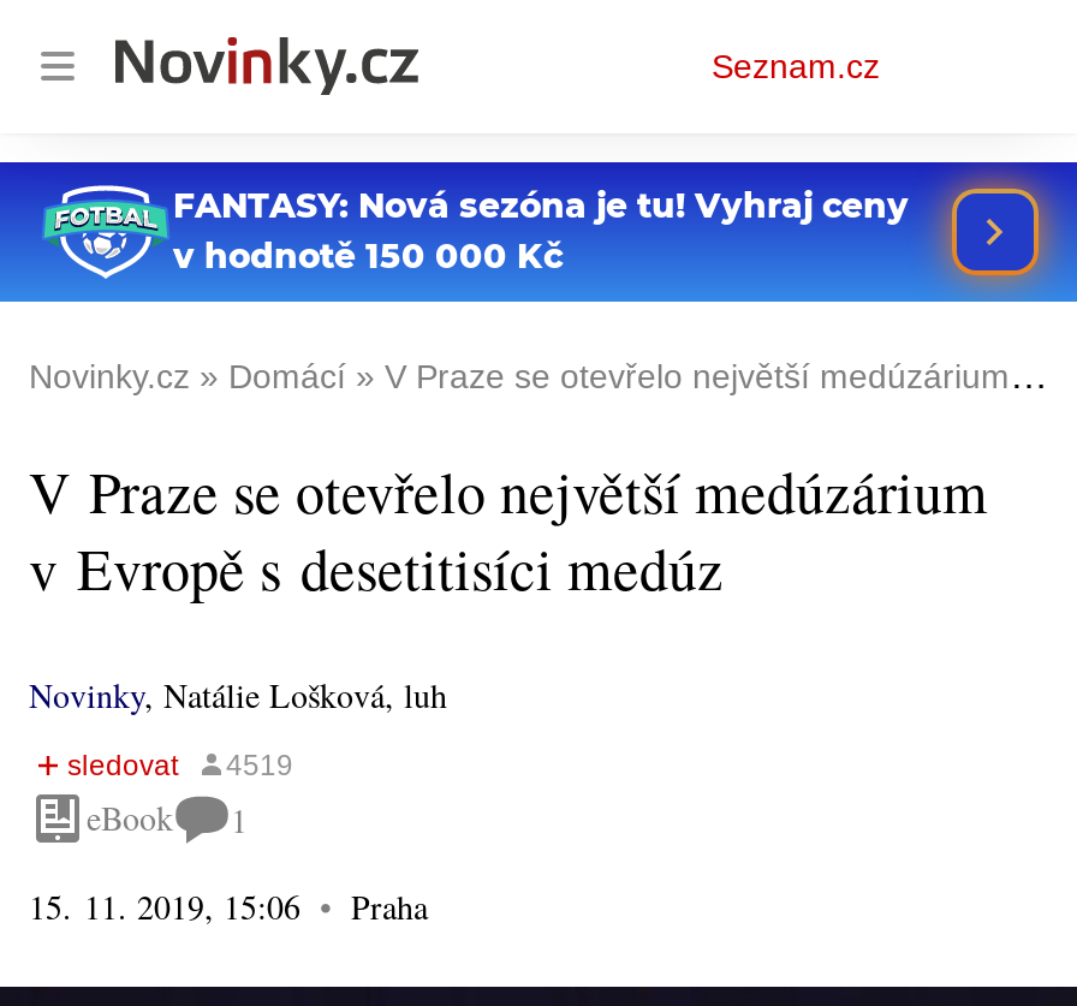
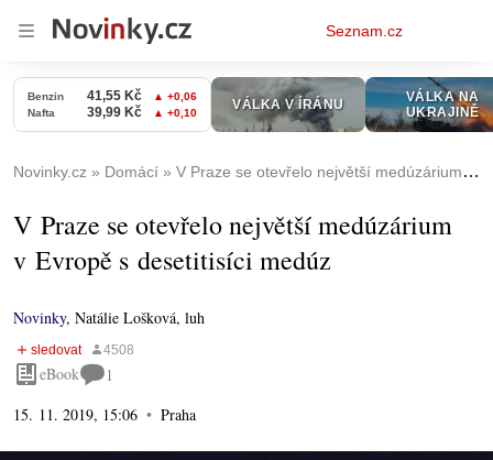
[7,160,1070,304] [image] -> [3,75,490,138] [image]

